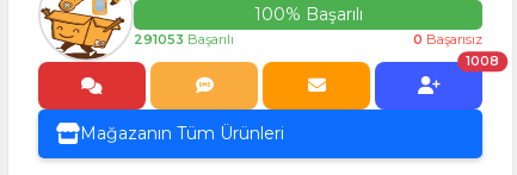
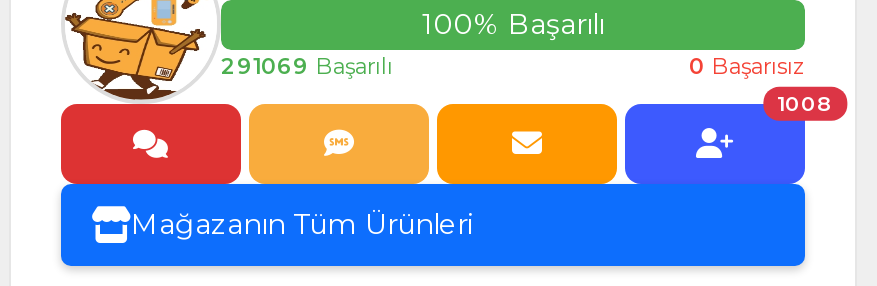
[134,30,234,47] 291053Başarılı -> [221,51,393,79] 291069Başarılı

